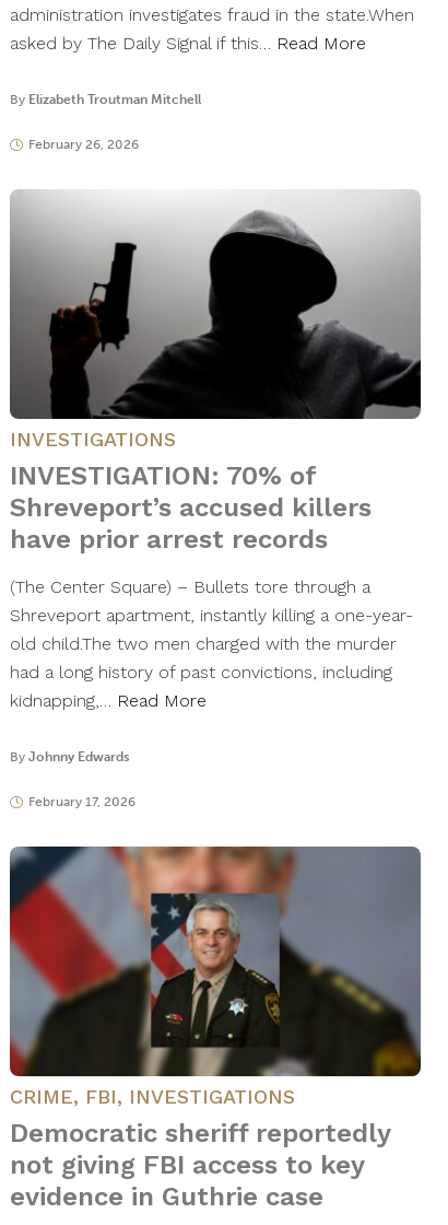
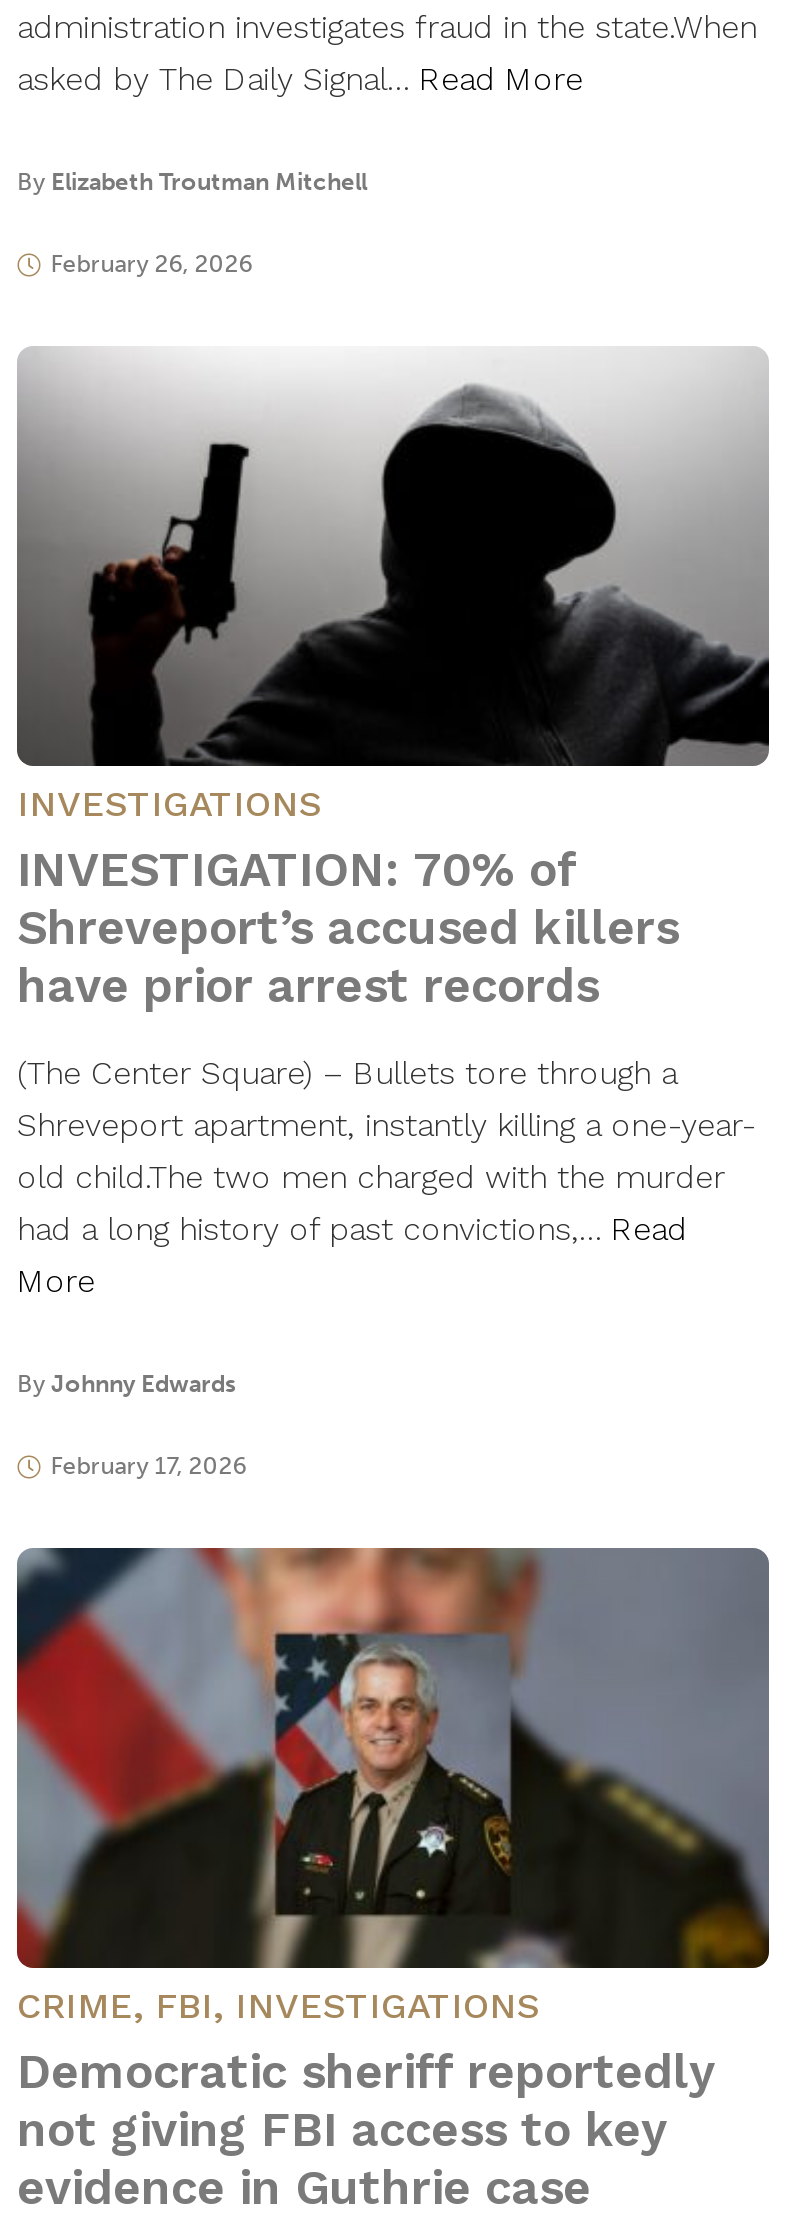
[10,33,366,54] asked by The Daily Signal if this… Read More -> [17,60,583,98] asked by The Daily Signal… Read More
[10,662,392,711] had a long history of past convictions, including | kidnapping,… Read More -> [17,1210,687,1300] had a long history of past convictions,… Read | More

